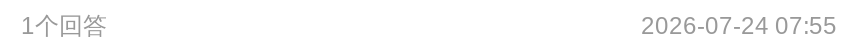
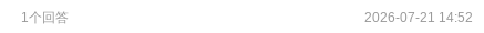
[641,12,837,40] 2026-07-24 07:55 -> [364,10,473,25] 2026-07-21 14:52

